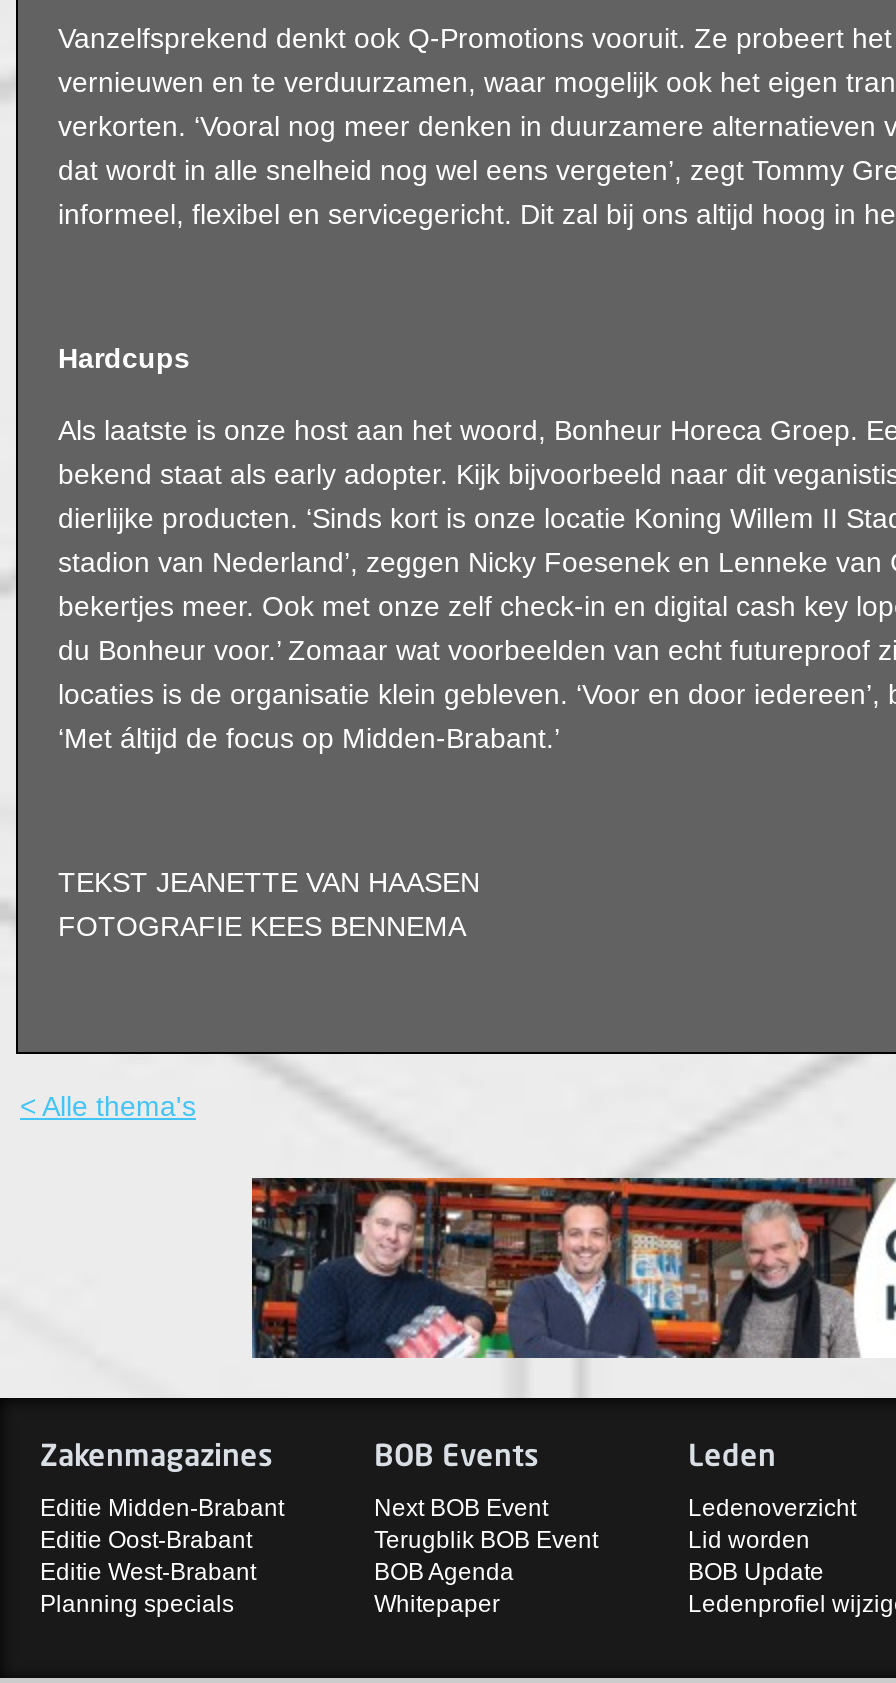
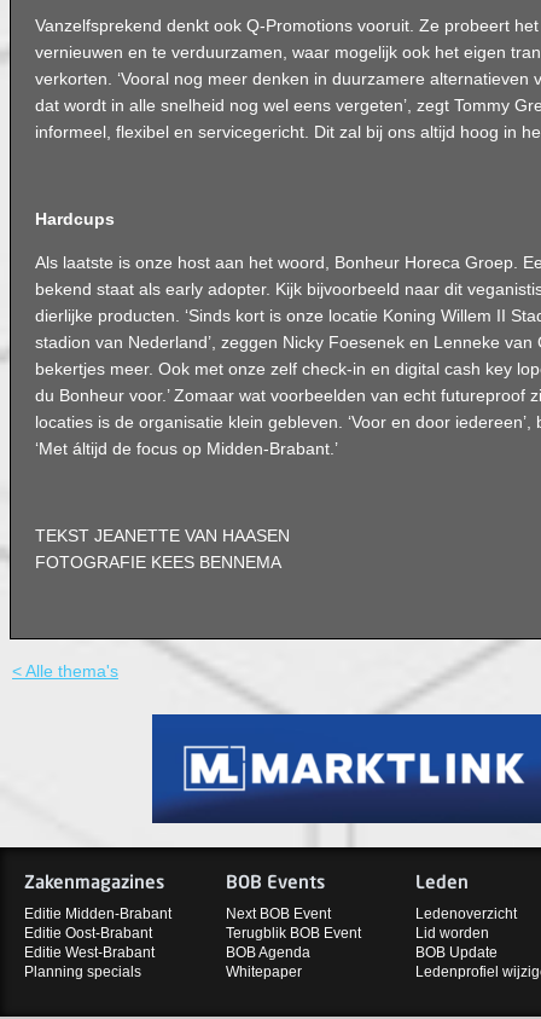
[250,1176,890,1360] [image] -> [151,713,537,824] [image]

